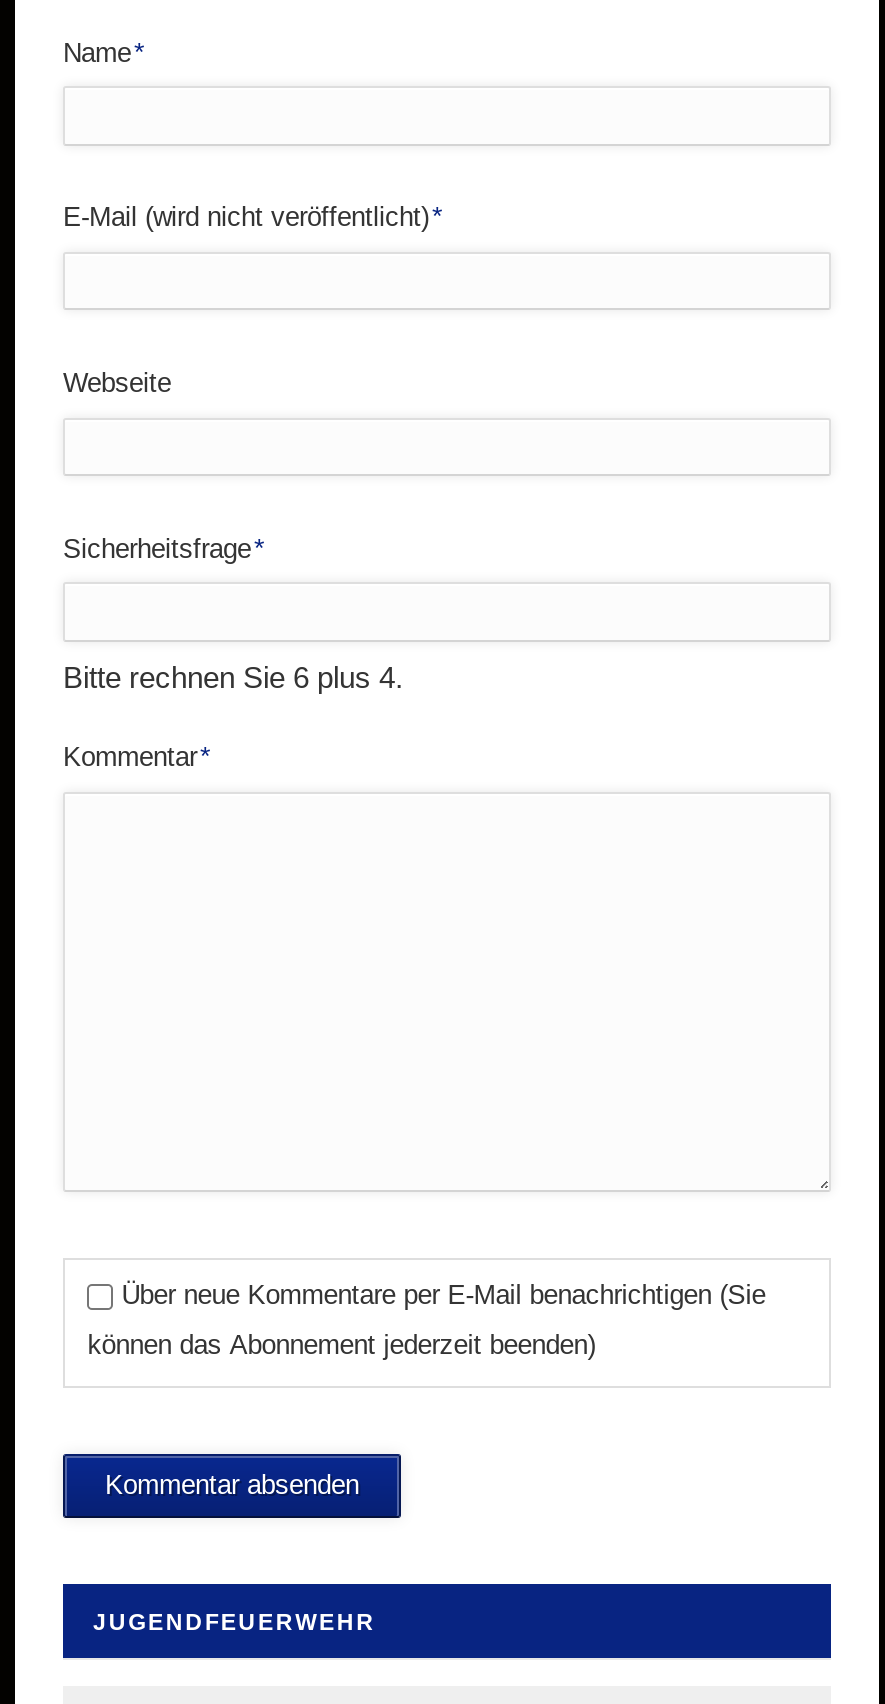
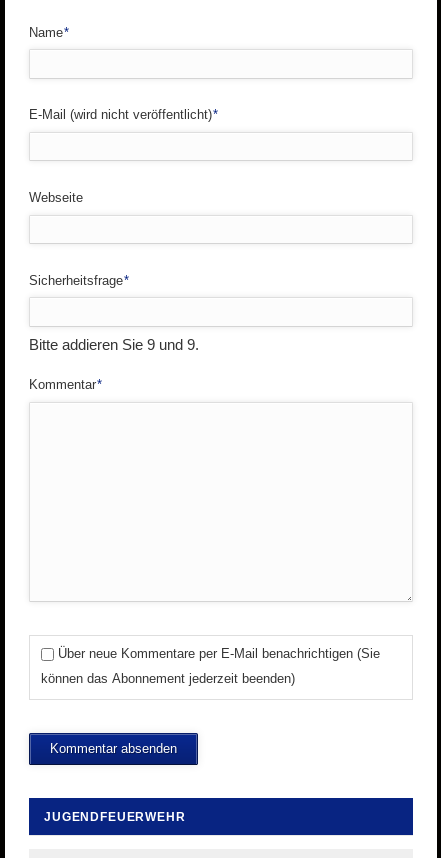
[63,659,403,693] Bitte rechnen Sie 6 plus 4. -> [29,335,199,352] Bitte addieren Sie 9 und 9.

